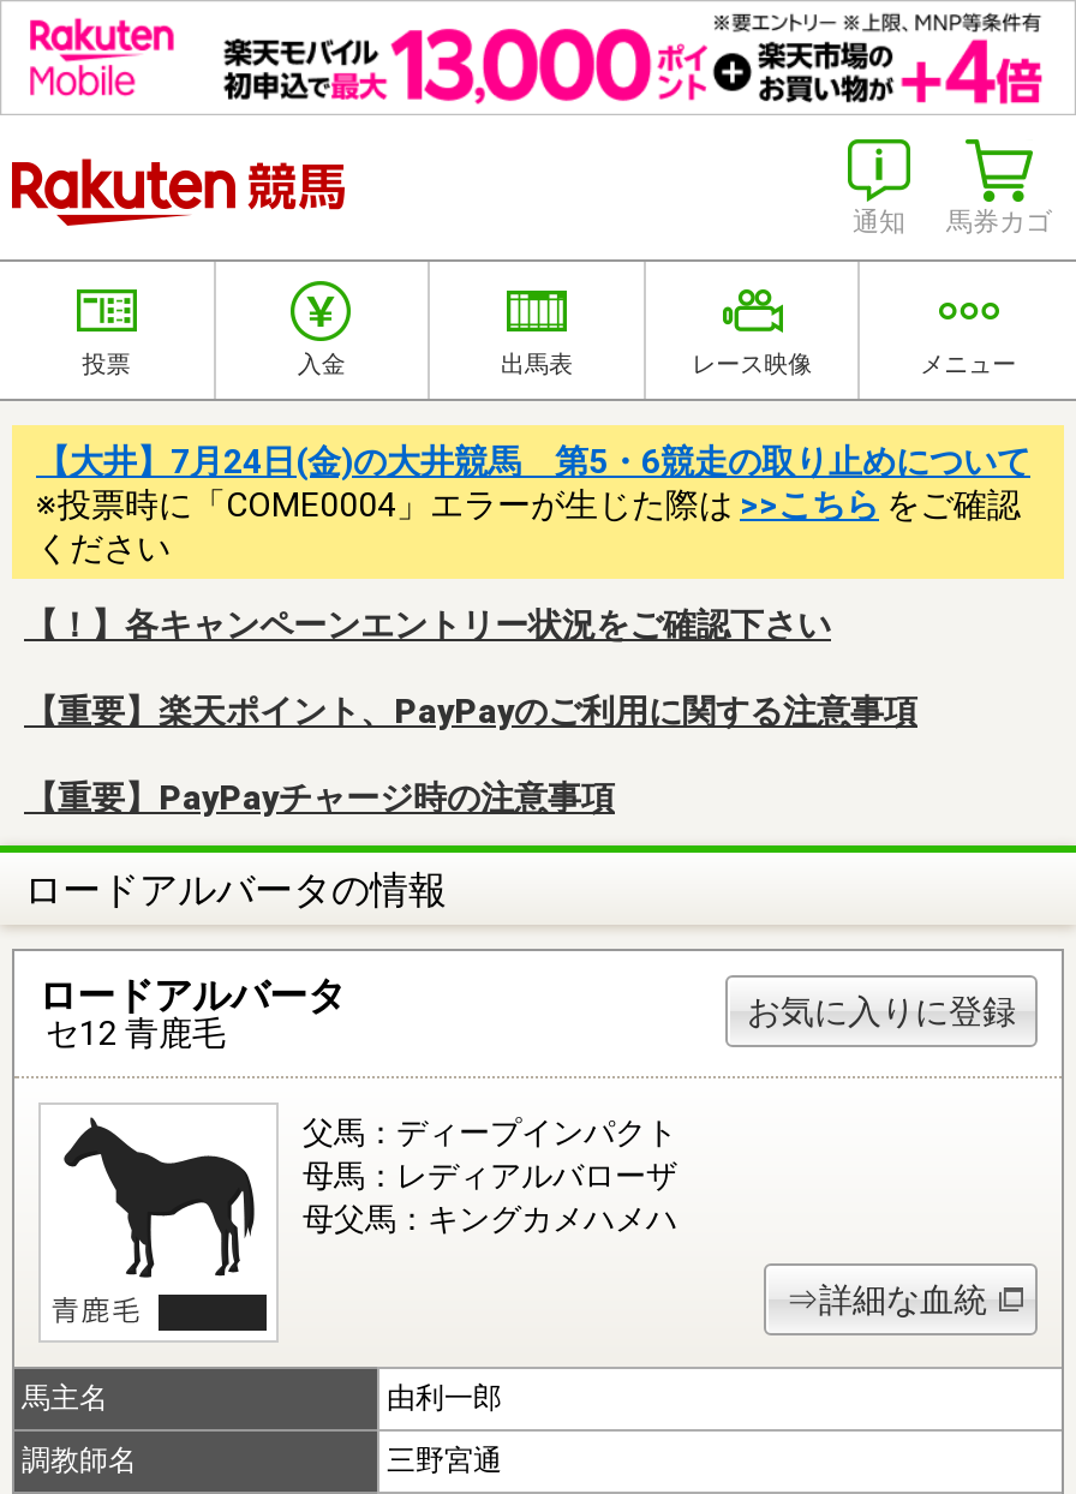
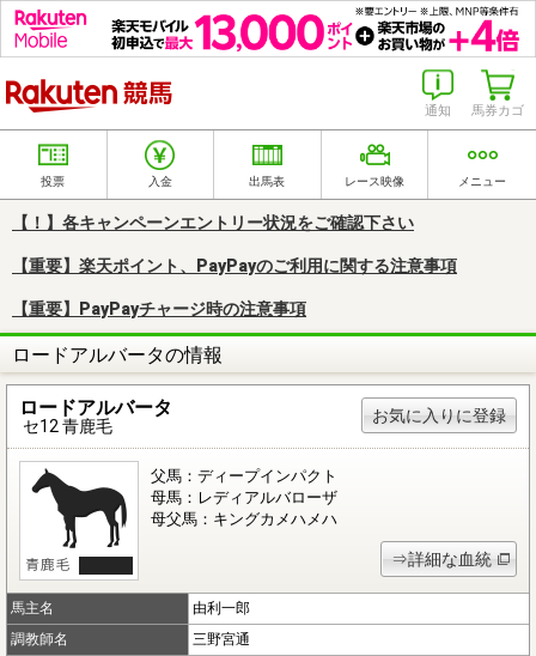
[36,441,1030,566] 【大井】7月24日(金)の大井競馬 第5・6競走の取り止めについて | ※投票時に「COME0004」エラーが生じた際は>>こちらをご確認 | ください -> none

